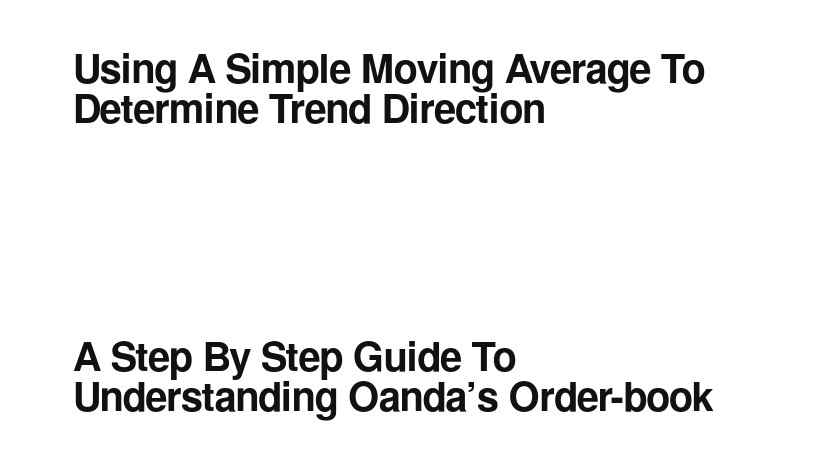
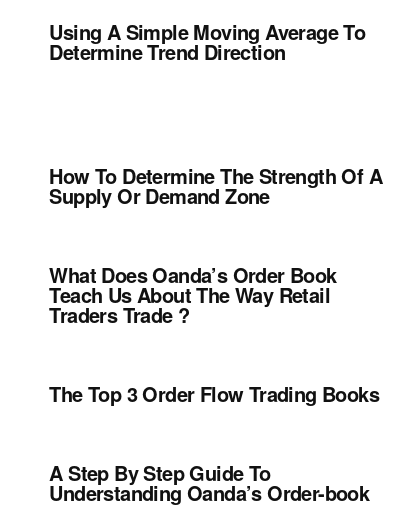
none -> [49,161,382,408] How To Determine The Strength Of A | Supply Or Demand Zone | What Does Oanda’s Order Book | Teach Us About The Way Retail | Traders Trade ? | The Top 3 Order Flow Trading Books

